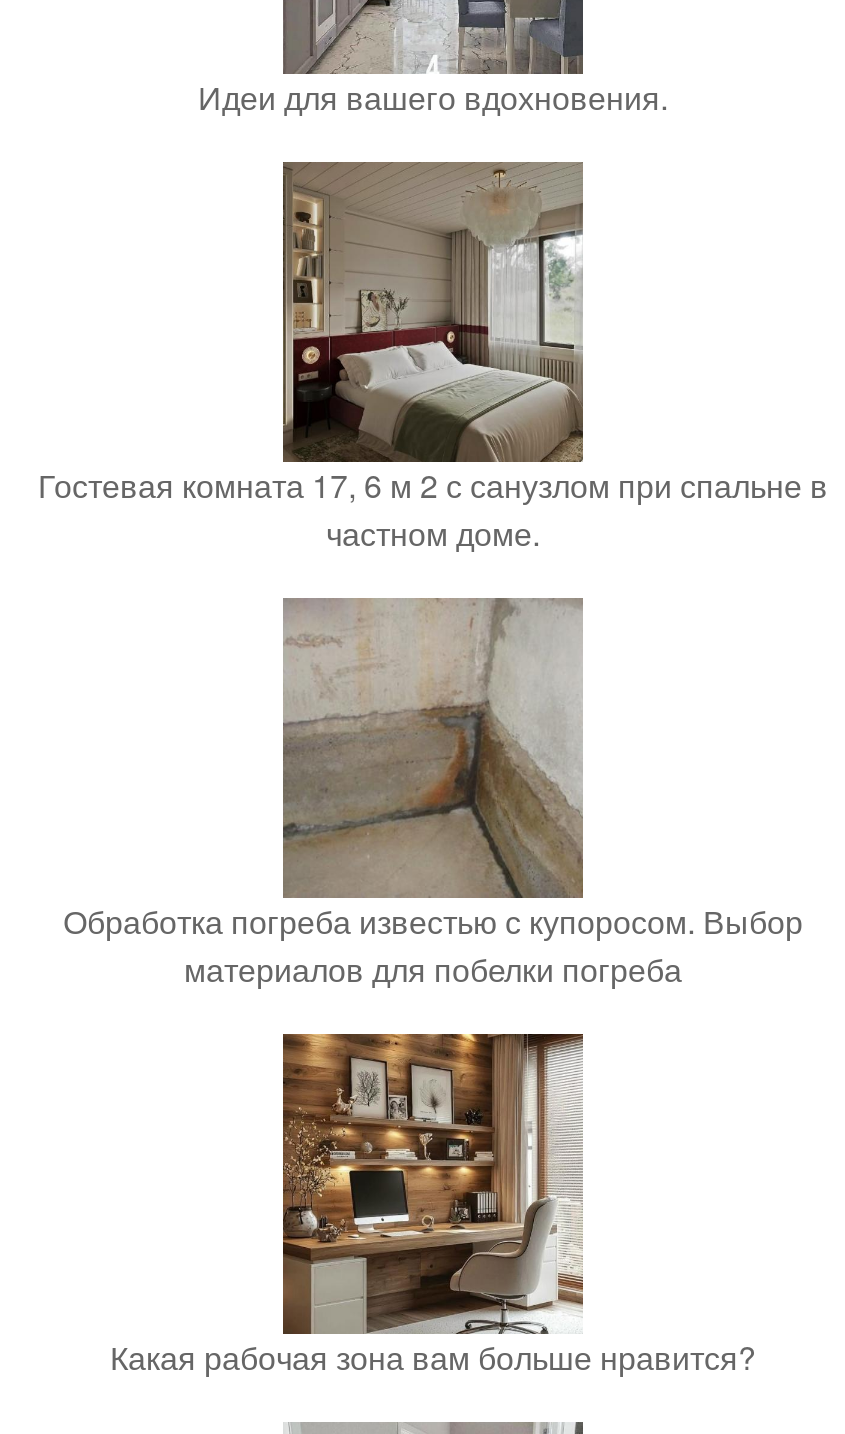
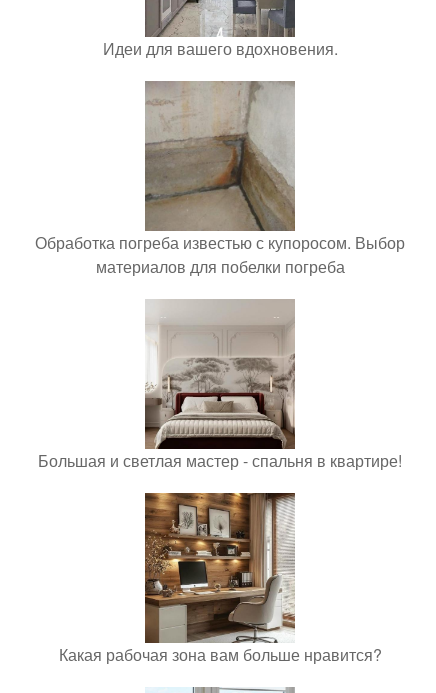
[38,164,828,556] [image] | Гостевая комната 17, 6 м 2 с санузлом при спальне в | частном доме. -> none
moved [63,596,803,992] -> [35,80,405,278]: [image] | Обработка погреба известью с купоросом. Выбор | материалов для побелки погреба
none -> [38,299,402,472] [image] | Большая и светлая мастер - спальня в квартире!

